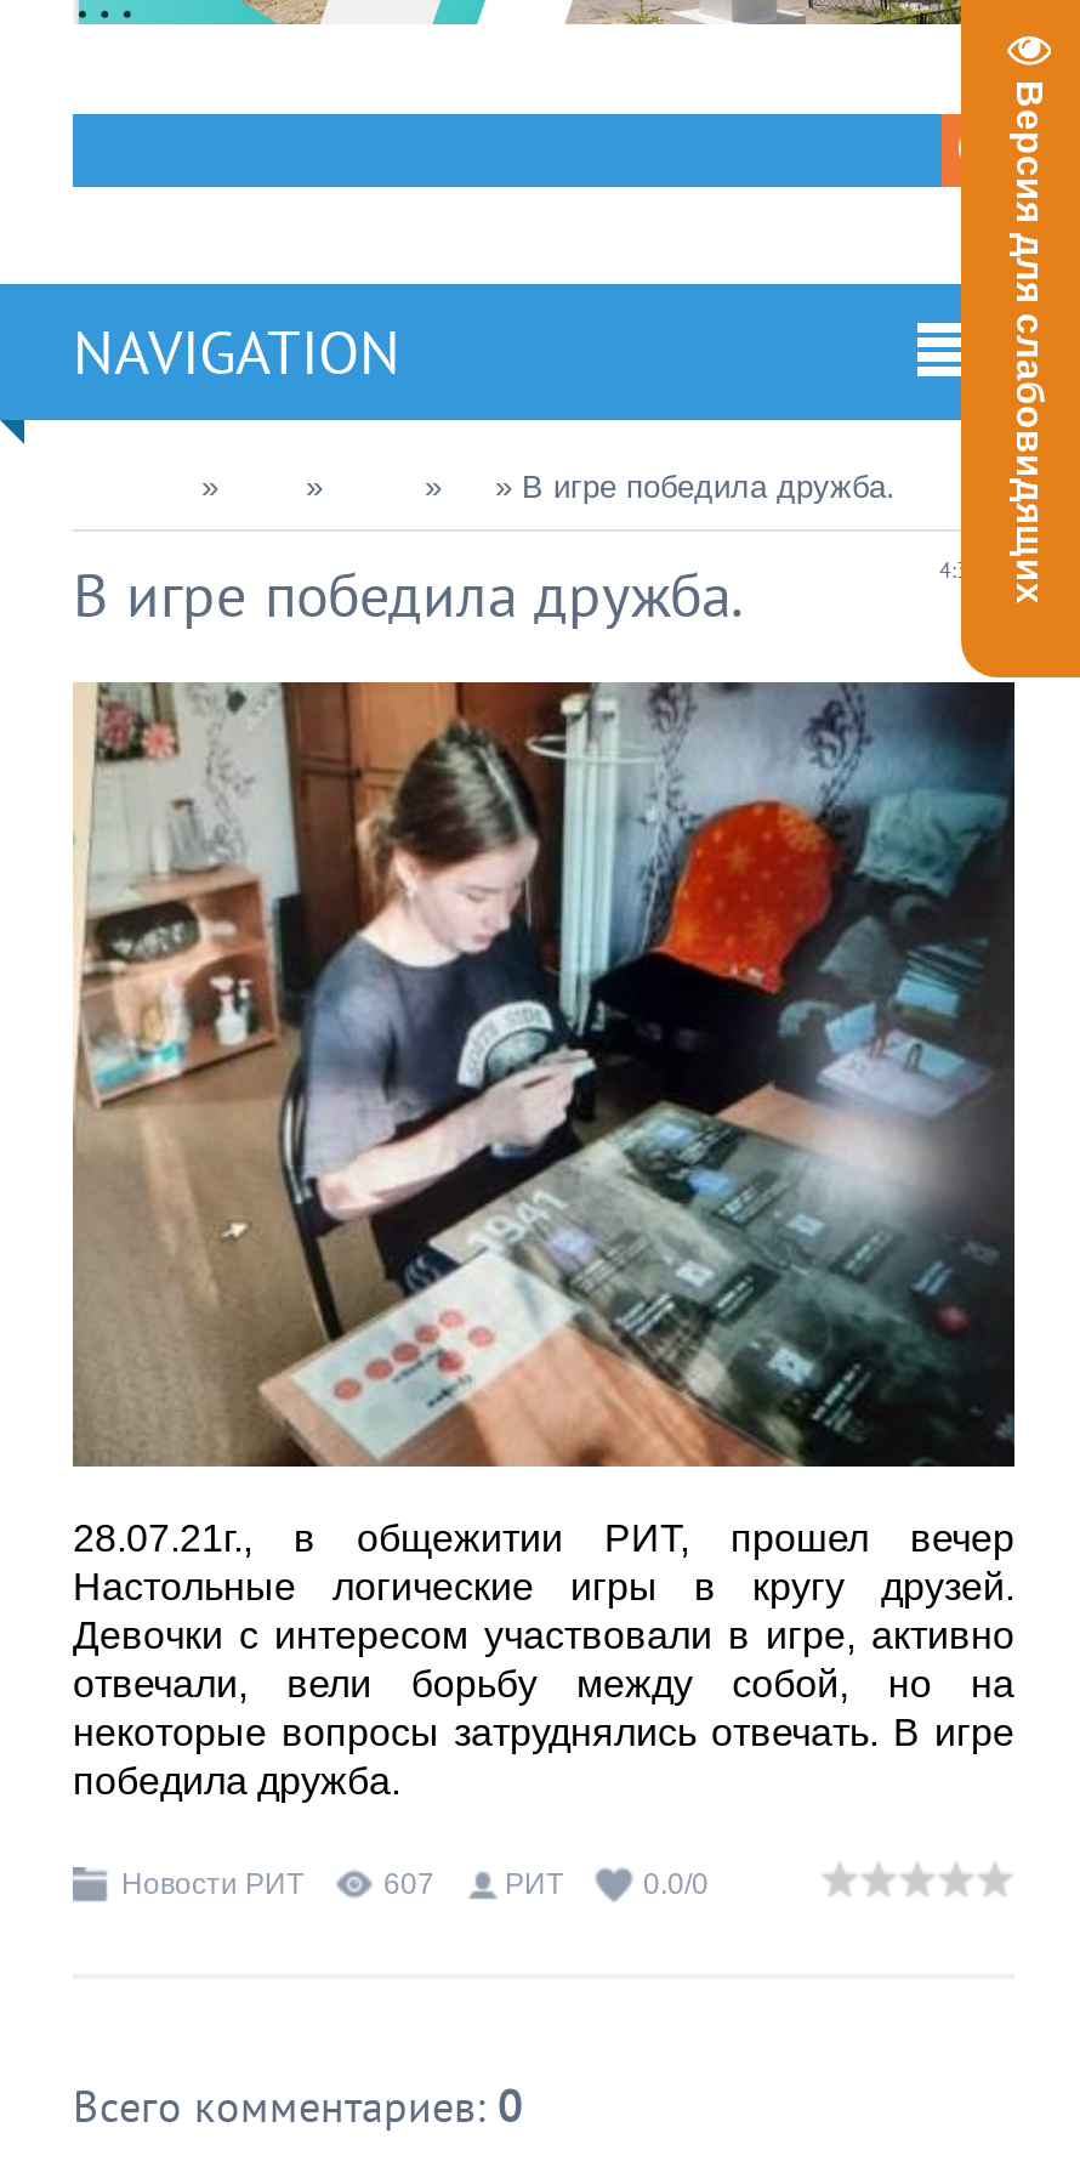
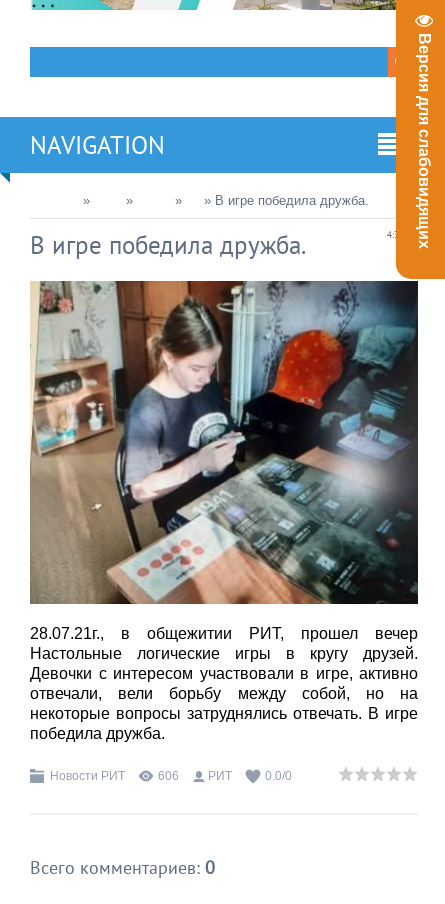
[383,1867,434,1901] 607 -> [158,769,179,783] 606

